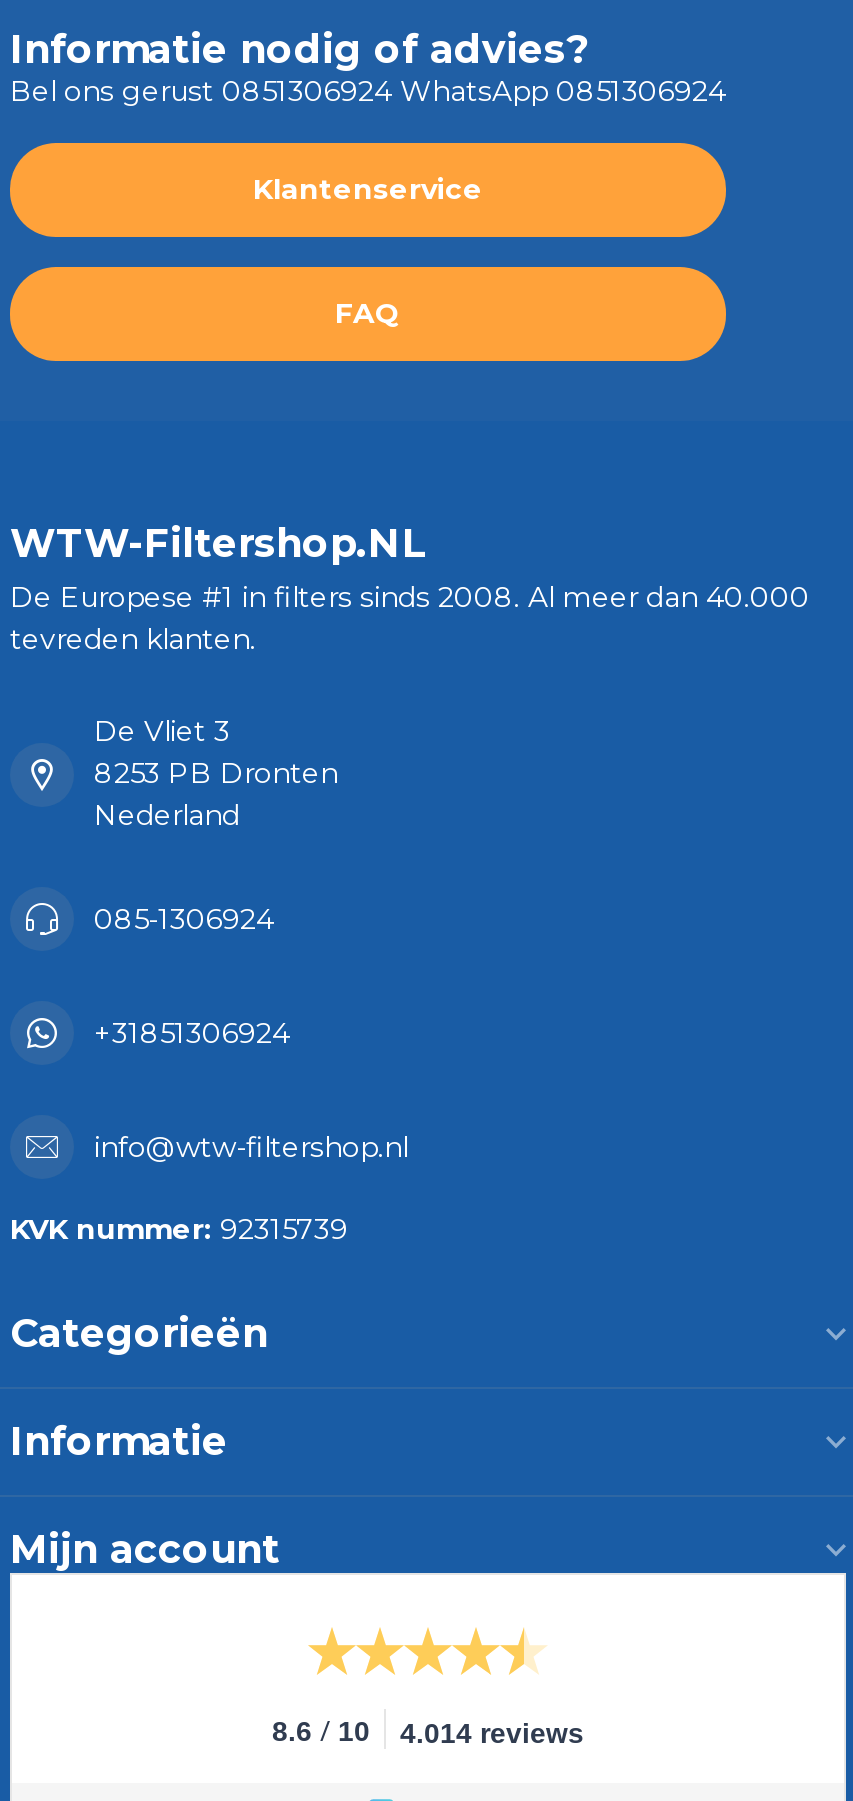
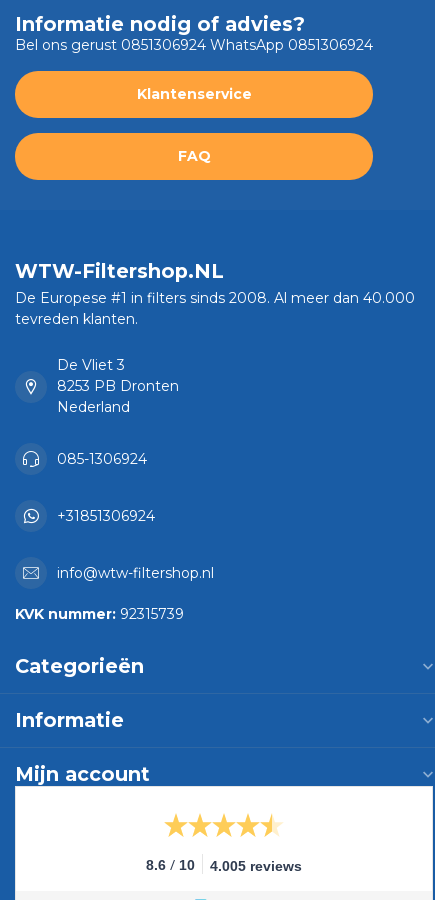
[272,1711,584,1749] 8.6 / 10 4.014 reviews -> [146,855,302,874] 8.6 / 10 4.005 reviews

